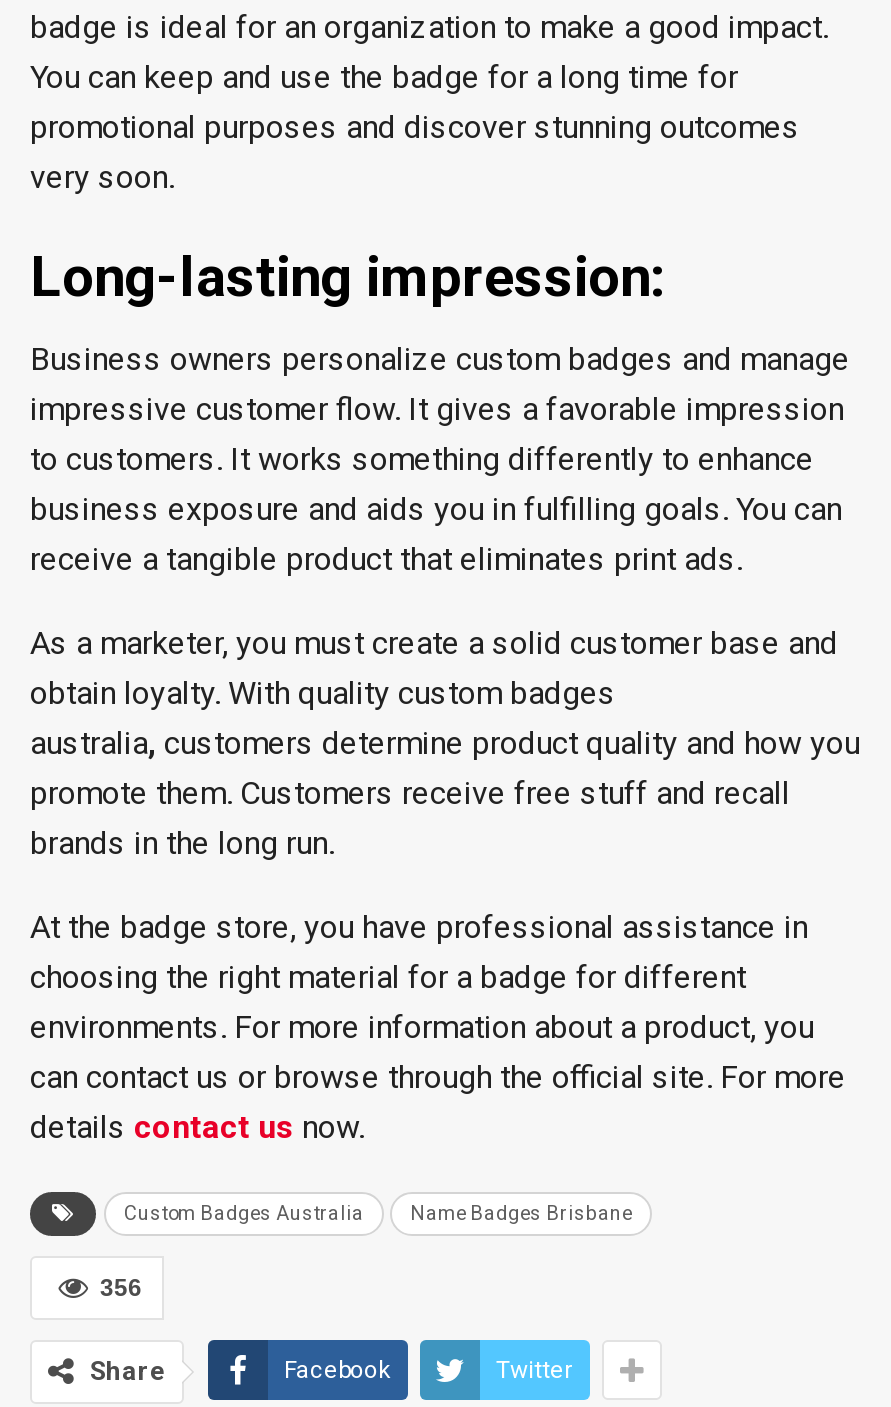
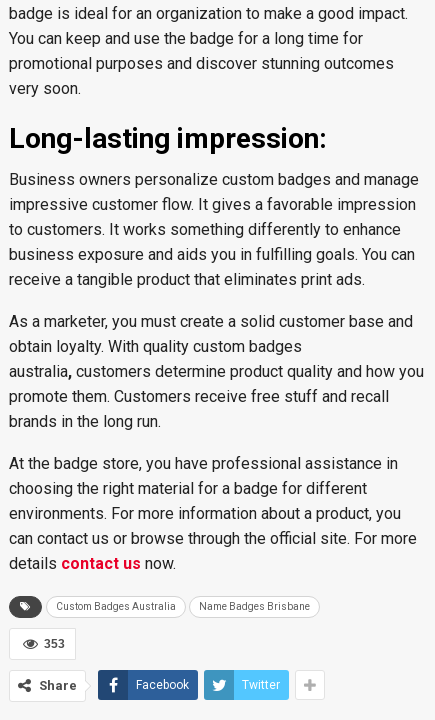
[100,1274,142,1302] 356 -> [44,637,65,651] 353

